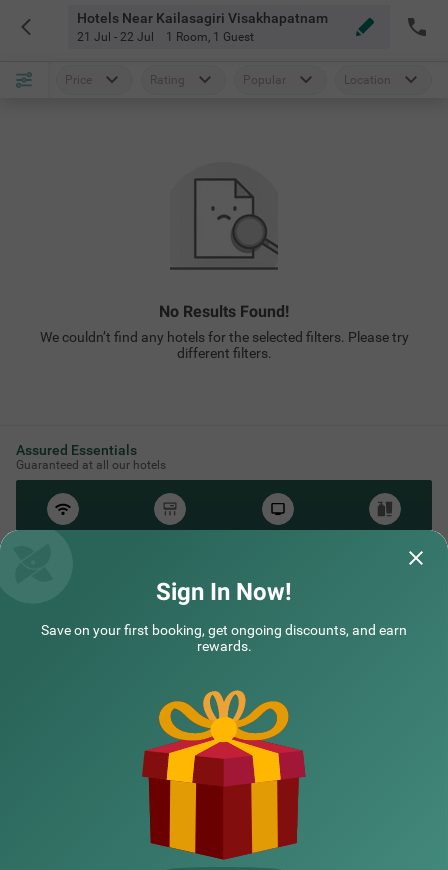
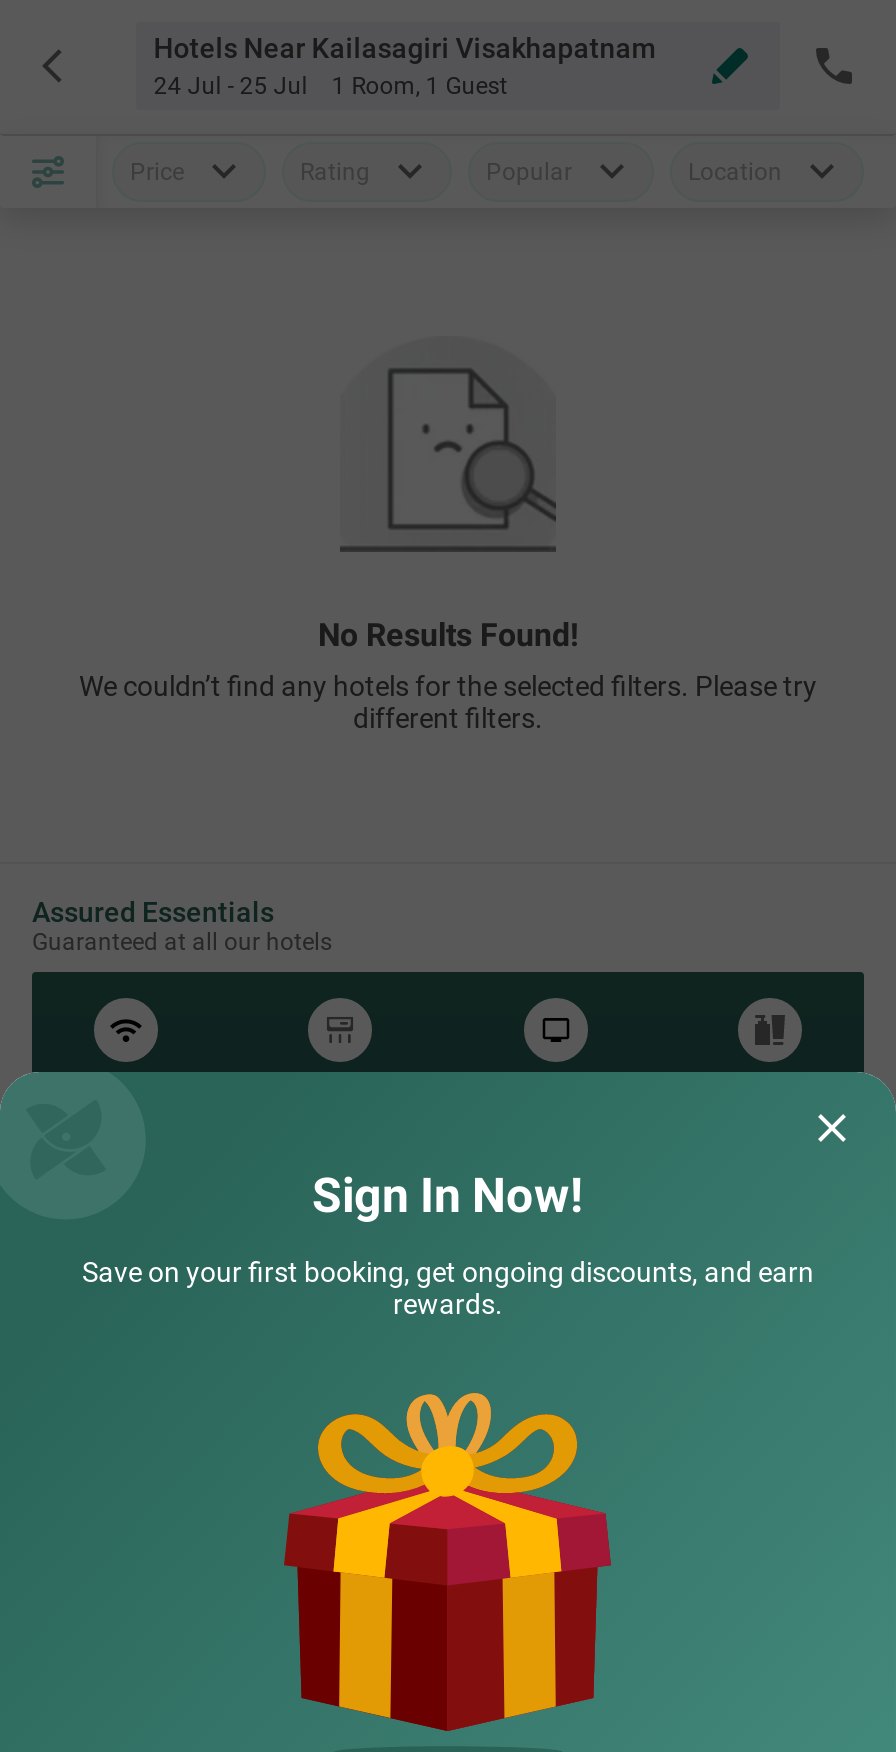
[77,30,254,44] 21 Jul - 22 Jul 1 Room, 1 Guest -> [154,72,508,100] 24 Jul - 25 Jul 1 Room, 1 Guest

